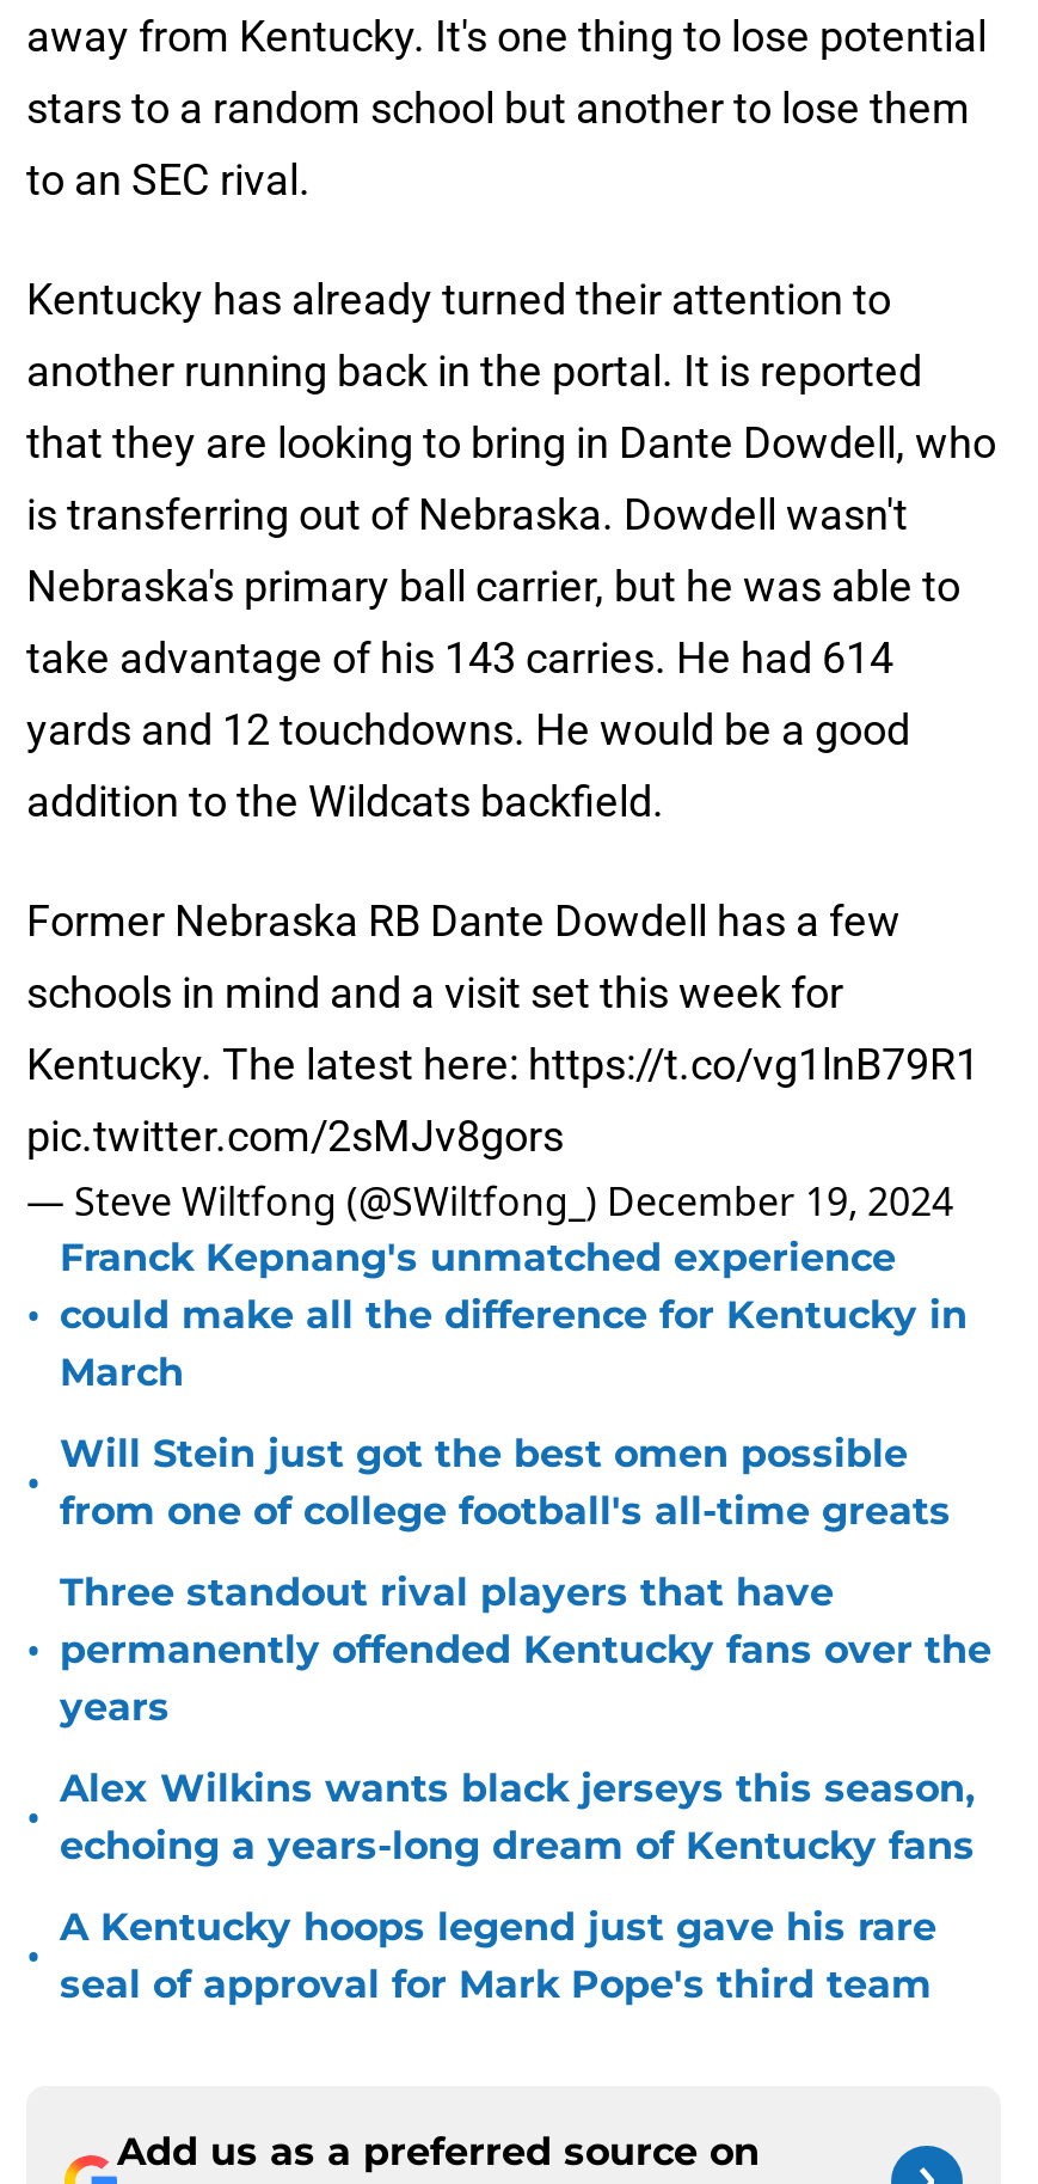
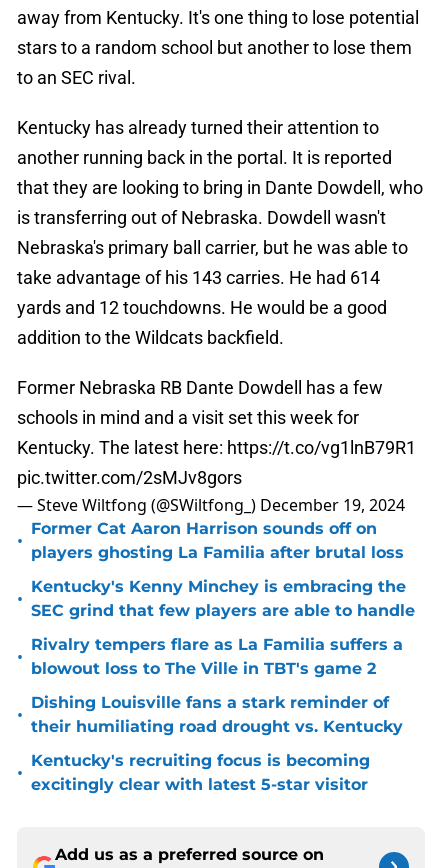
[60,1235,968,1395] Franck Kepnang's unmatched experience | could make all the difference for Kentucky in | March -> [31,519,404,562] Former Cat Aaron Harrison sounds off on | players ghosting La Familia after brutal loss
[60,1431,951,1534] Will Stein just got the best omen possible | from one of college football's all-time greats -> [31,577,415,620] Kentucky's Kenny Minchey is embracing the | SEC grind that few players are able to handle
[60,1570,991,1730] Three standout rival players that have | permanently offended Kentucky fans over the | years -> [31,635,403,678] Rivalry tempers flare as La Familia suffers a | blowout loss to The Ville in TBT's game 2
[60,1766,975,1868] Alex Wilkins wants black jerseys this season, | echoing a years-long dream of Kentucky fans -> [31,693,403,736] Dishing Louisville fans a stark reminder of | their humiliating road drought vs. Kentucky
[60,1904,936,2007] A Kentucky hoops legend just gave his rare | seal of approval for Mark Pope's third team -> [31,751,370,794] Kentucky's recruiting focus is becoming | excitingly clear with latest 5-star visitor

